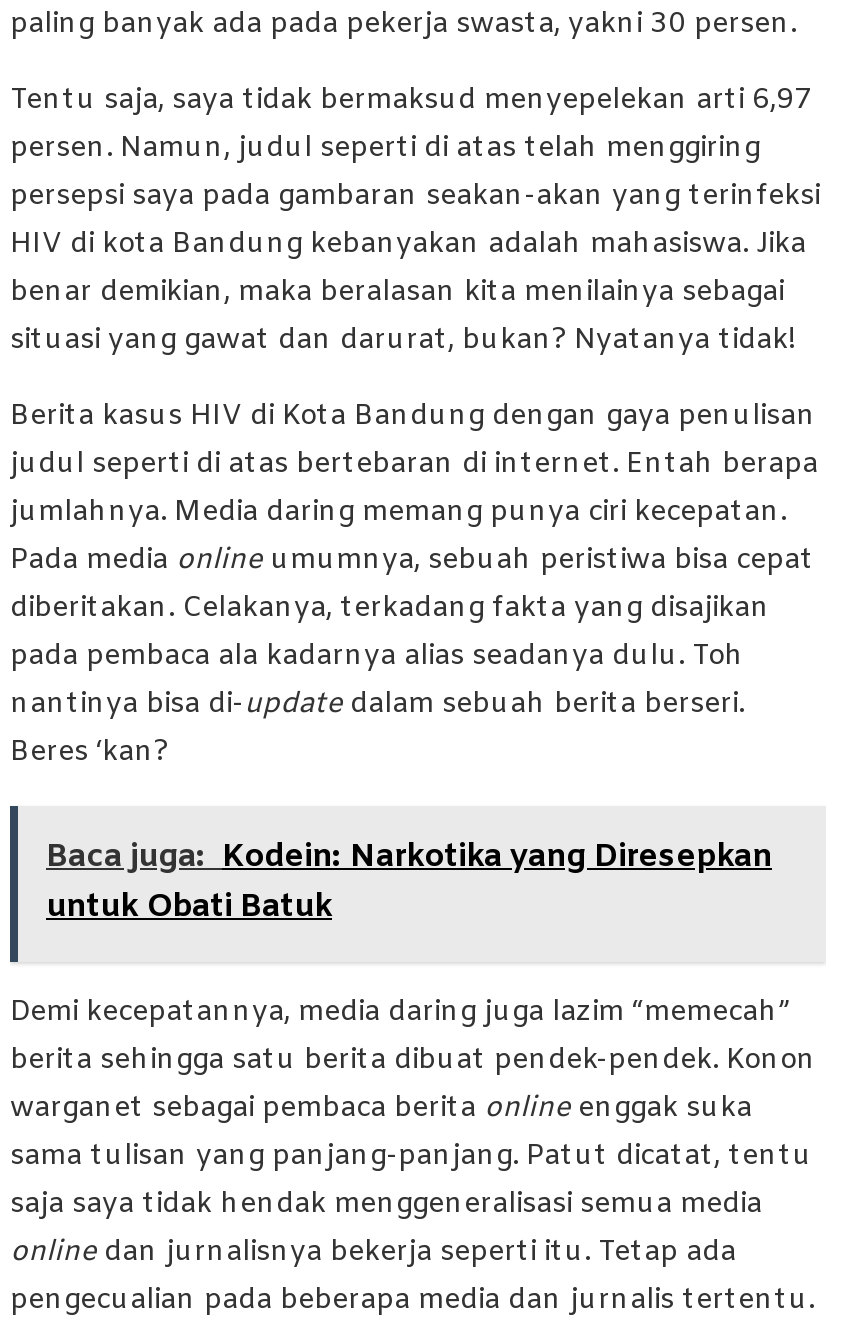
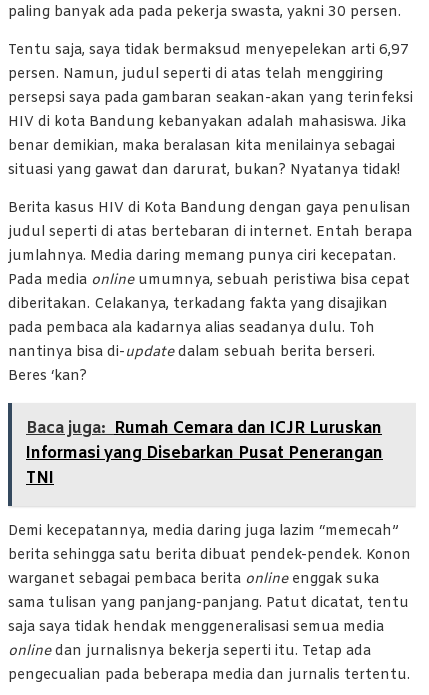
[46,836,772,928] Baca juga: Kodein: Narkotika yang Diresepkan | untuk Obati Batuk -> [26,418,383,489] Baca juga: Rumah Cemara dan ICJR Luruskan | Informasi yang Disebarkan Pusat Penerangan | TNI

